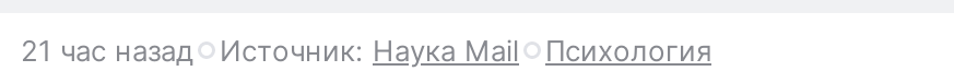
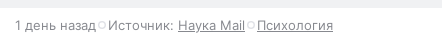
[21,31,711,66] 21 час назад Источник: Наука Mail Психология -> [15,17,333,33] 1 день назад Источник: Наука Mail Психология

